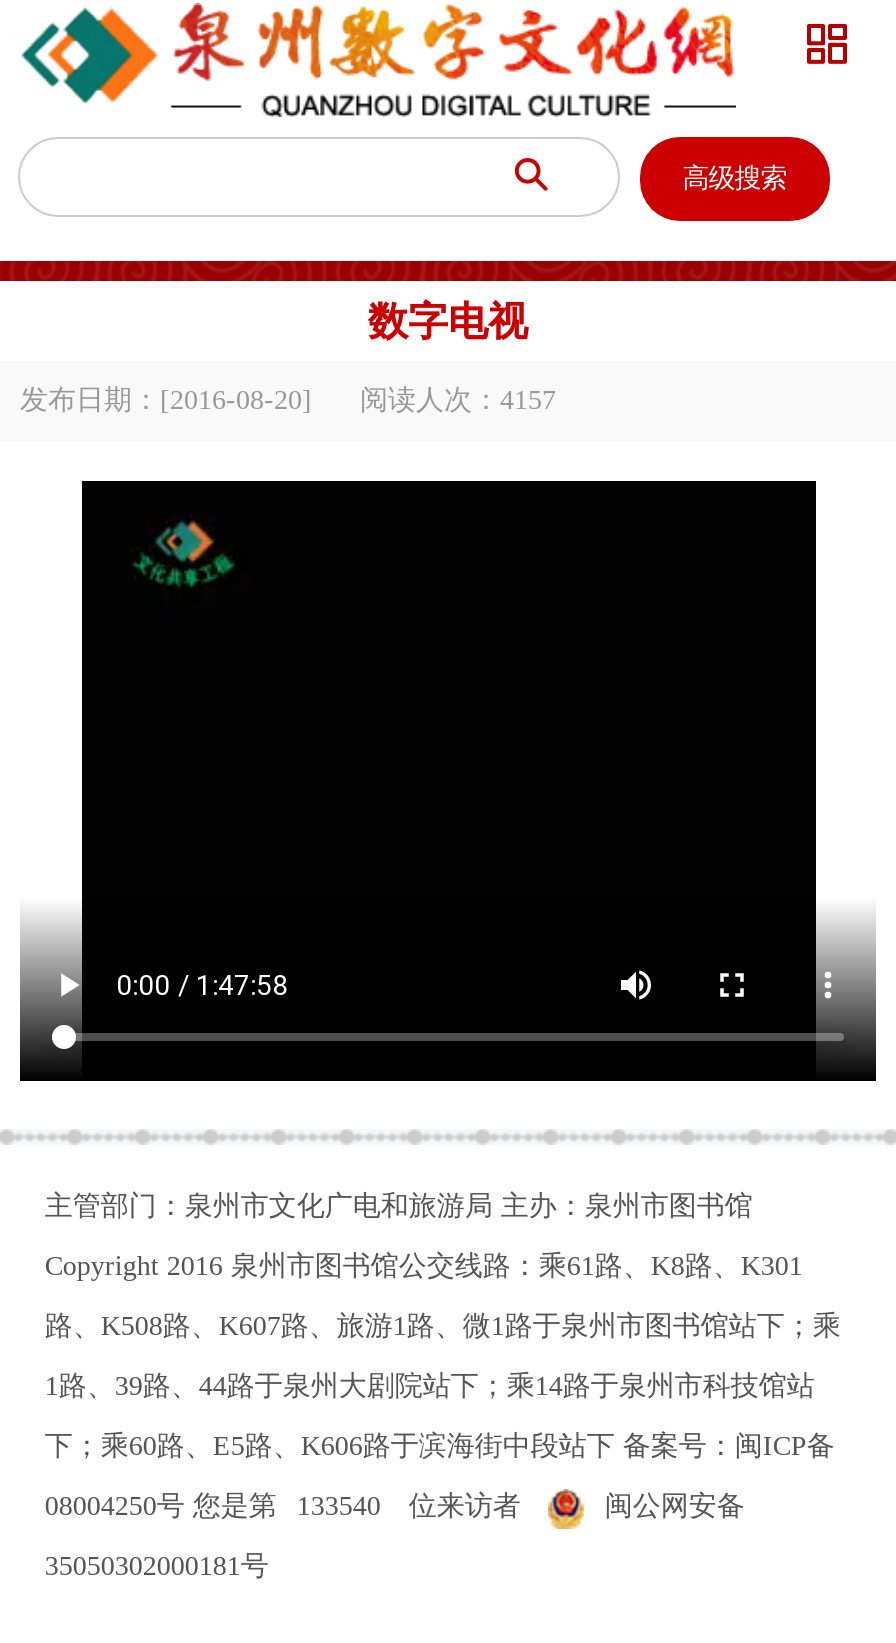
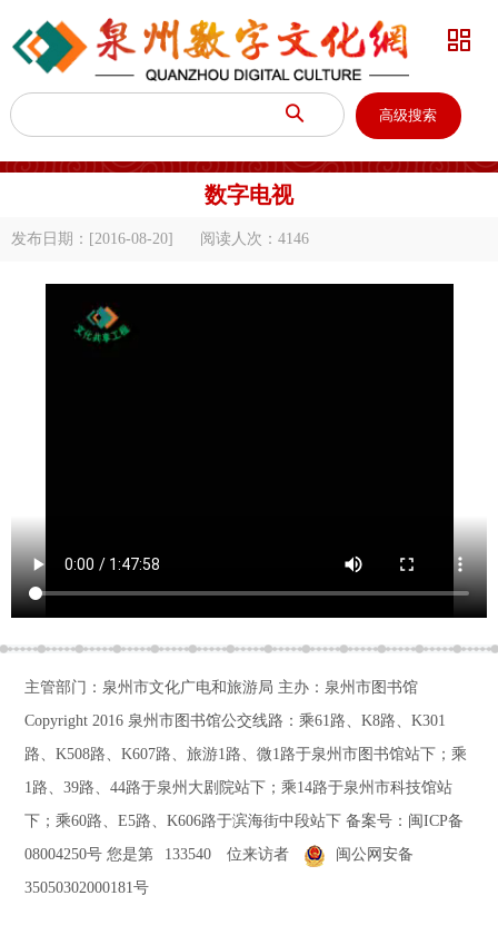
[20,384,556,414] 发布日期：[2016-08-20] 阅读人次：4157 -> [11,230,309,247] 发布日期：[2016-08-20] 阅读人次：4146

